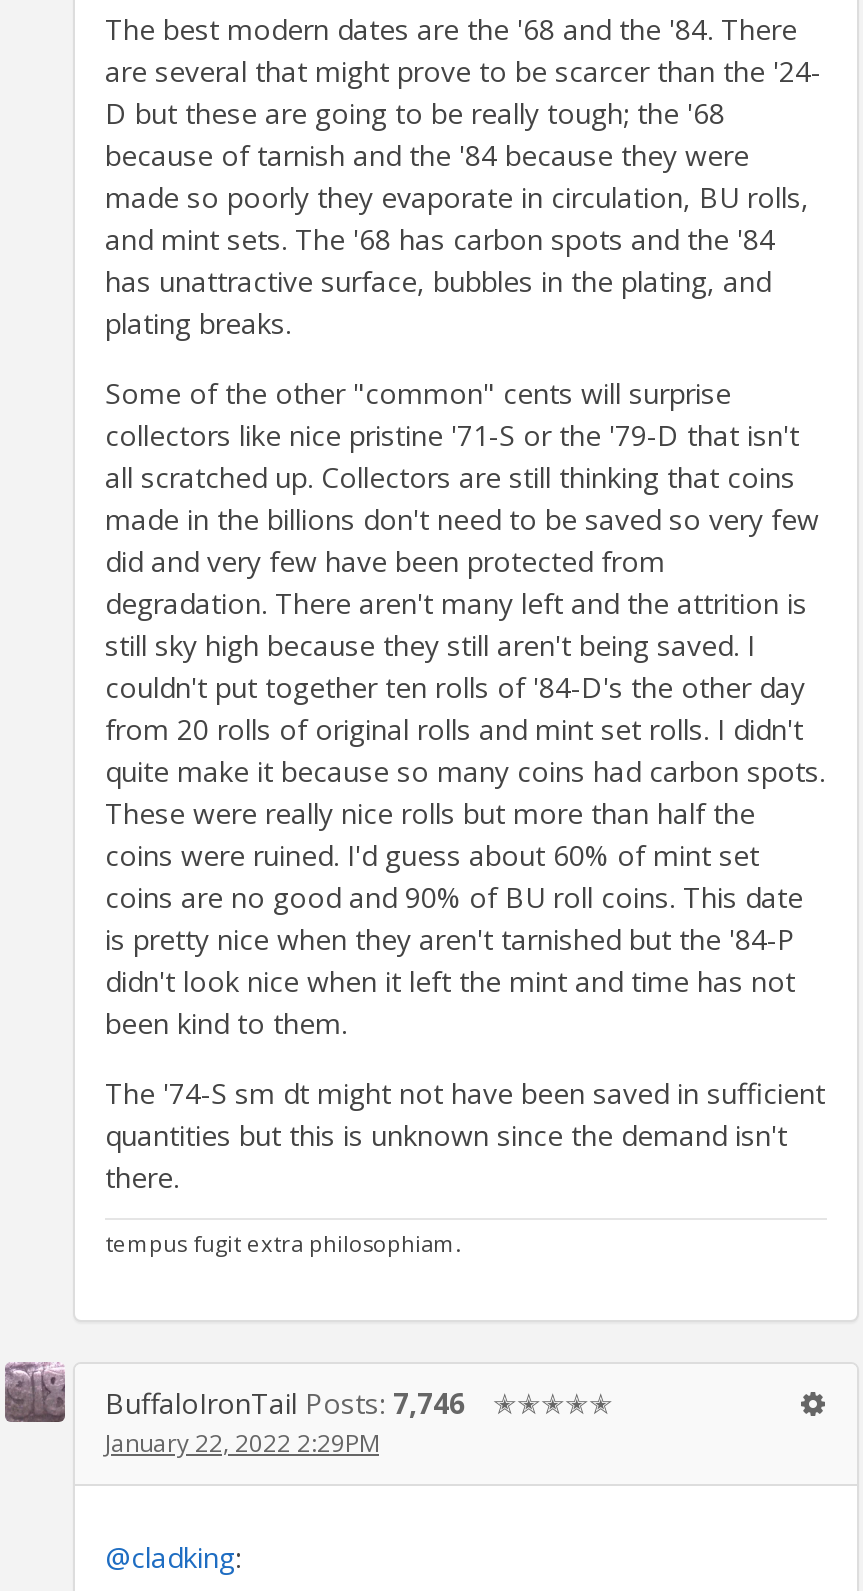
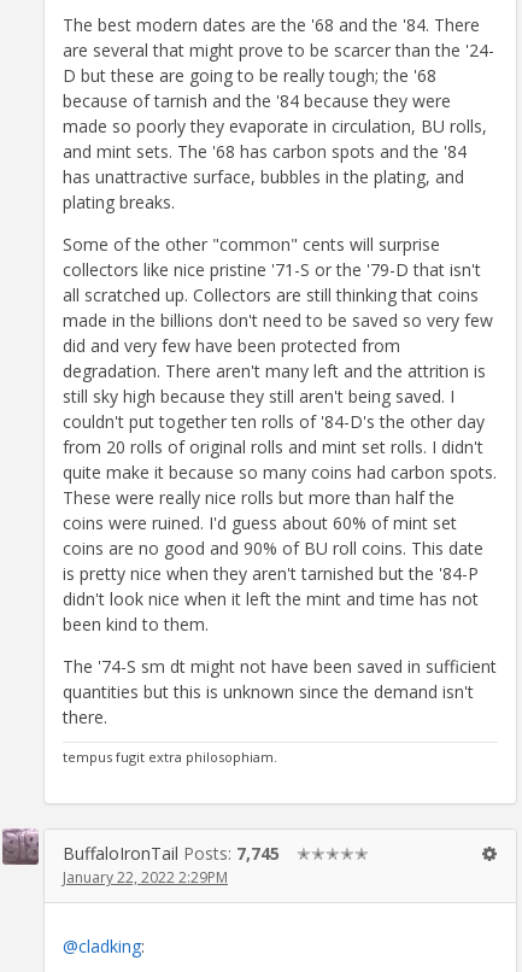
[105,1384,465,1422] BuffaloIronTail Posts: 7,746 -> [63,842,280,865] BuffaloIronTail Posts: 7,745

